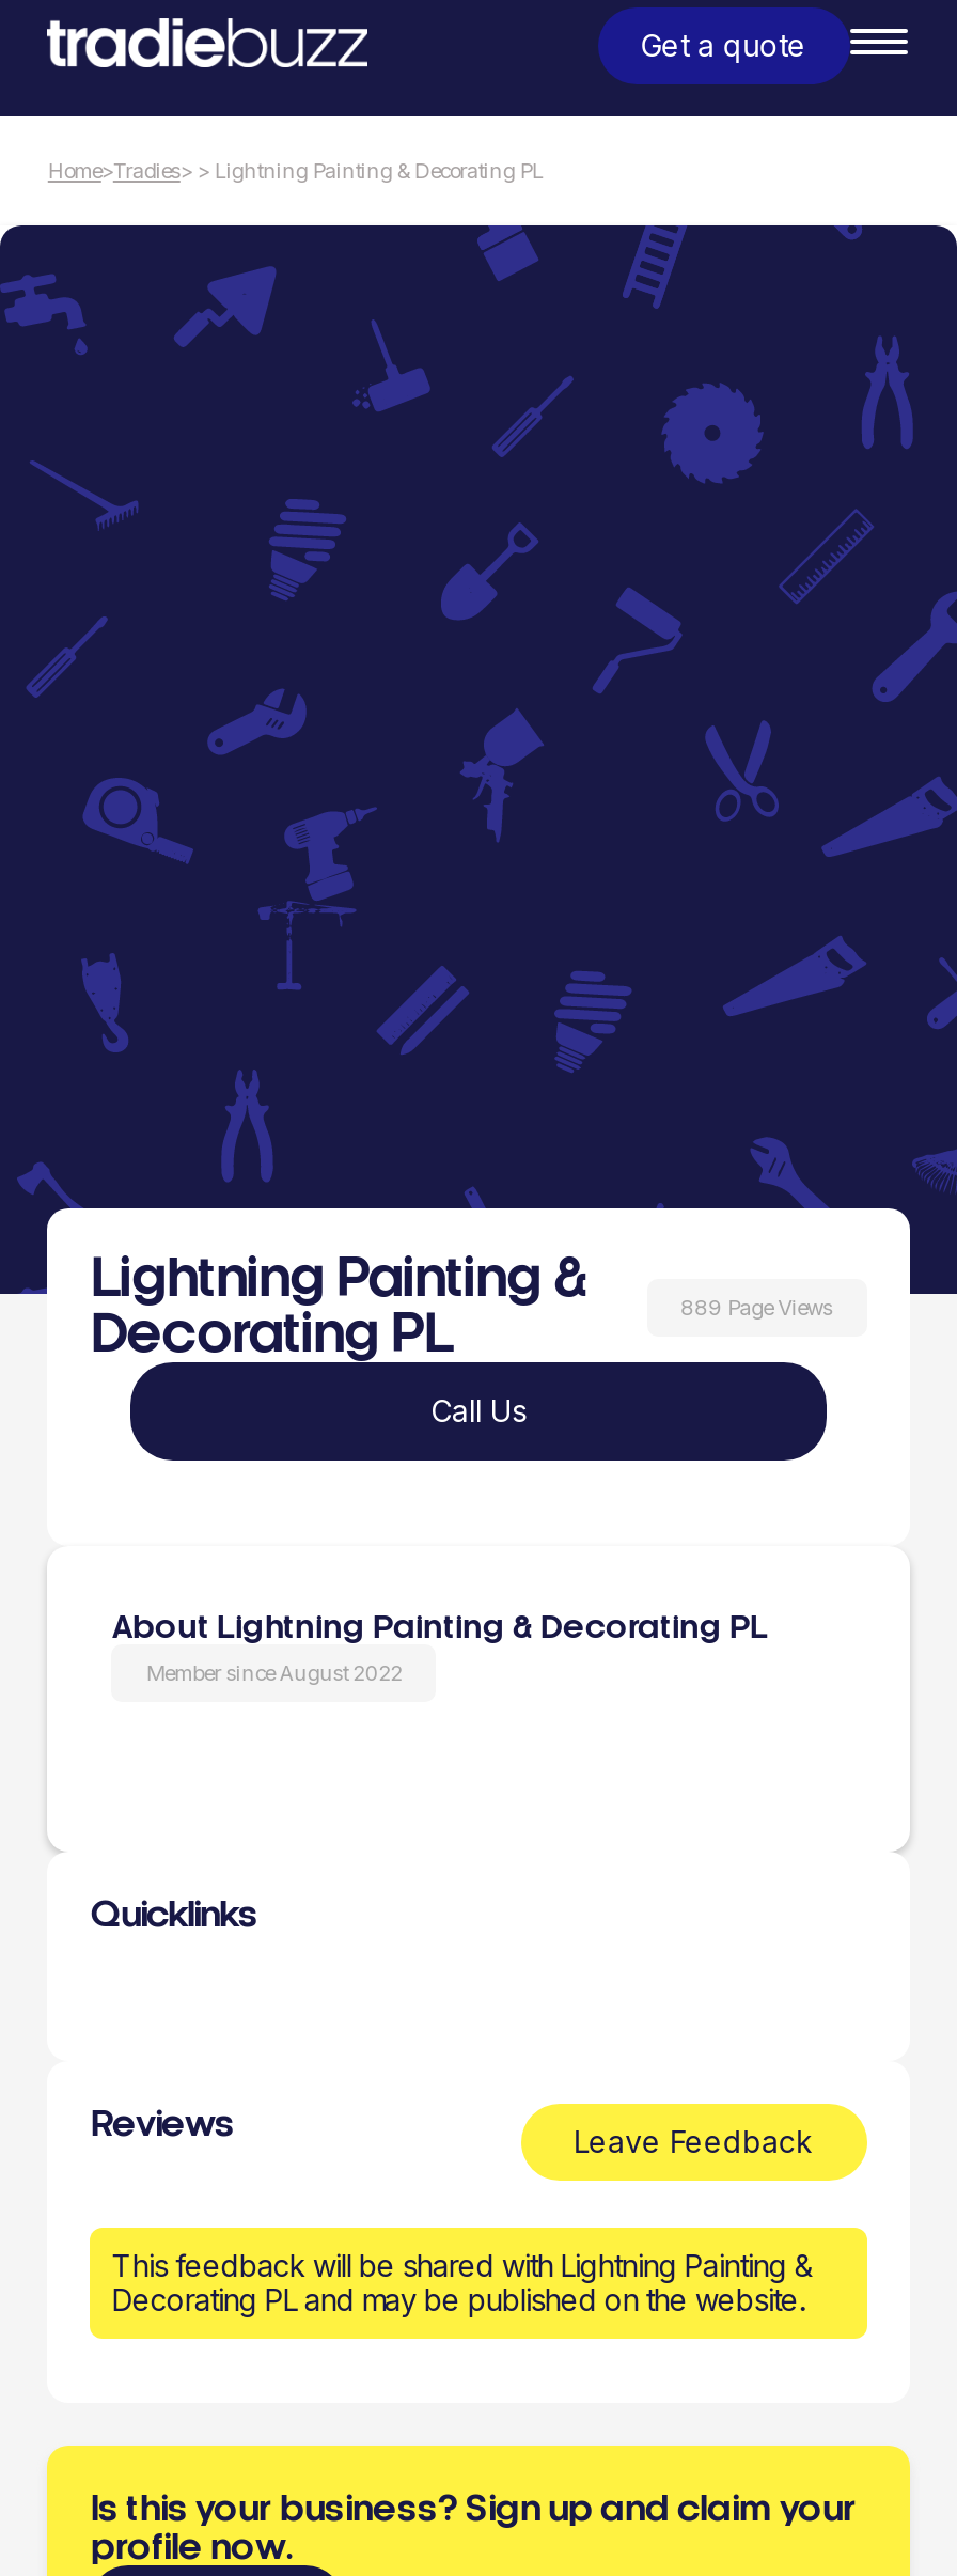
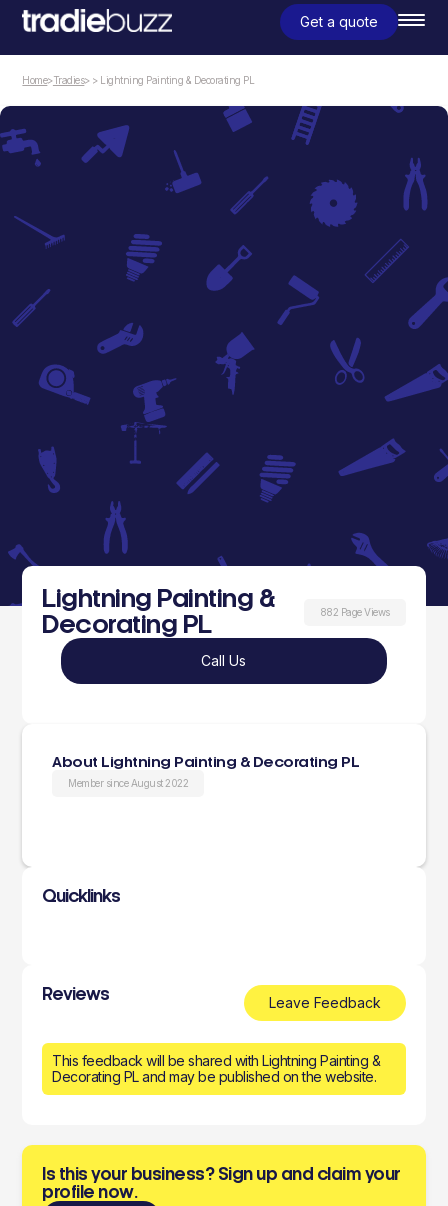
[681,1293,832,1318] 889 Page Views -> [320,605,390,617] 882 Page Views

